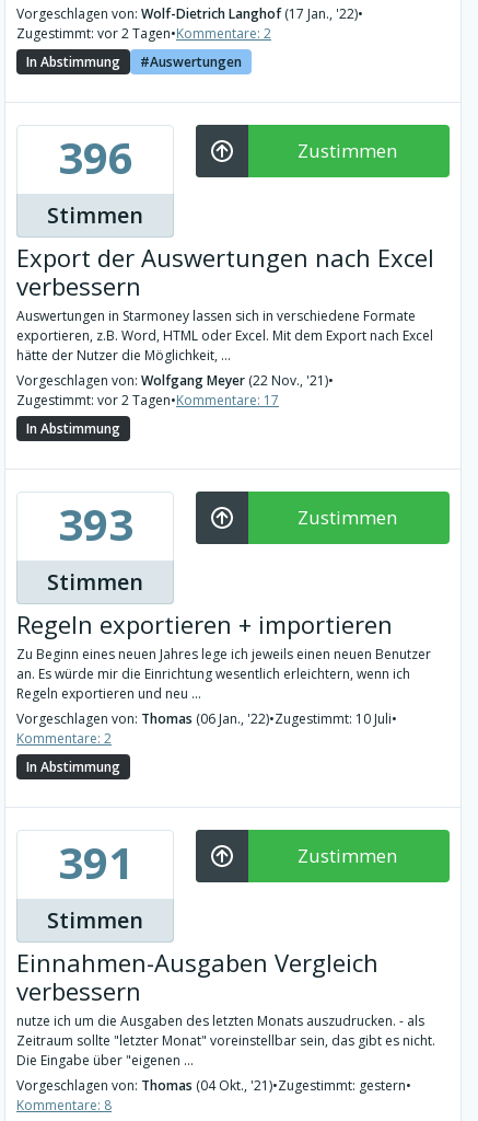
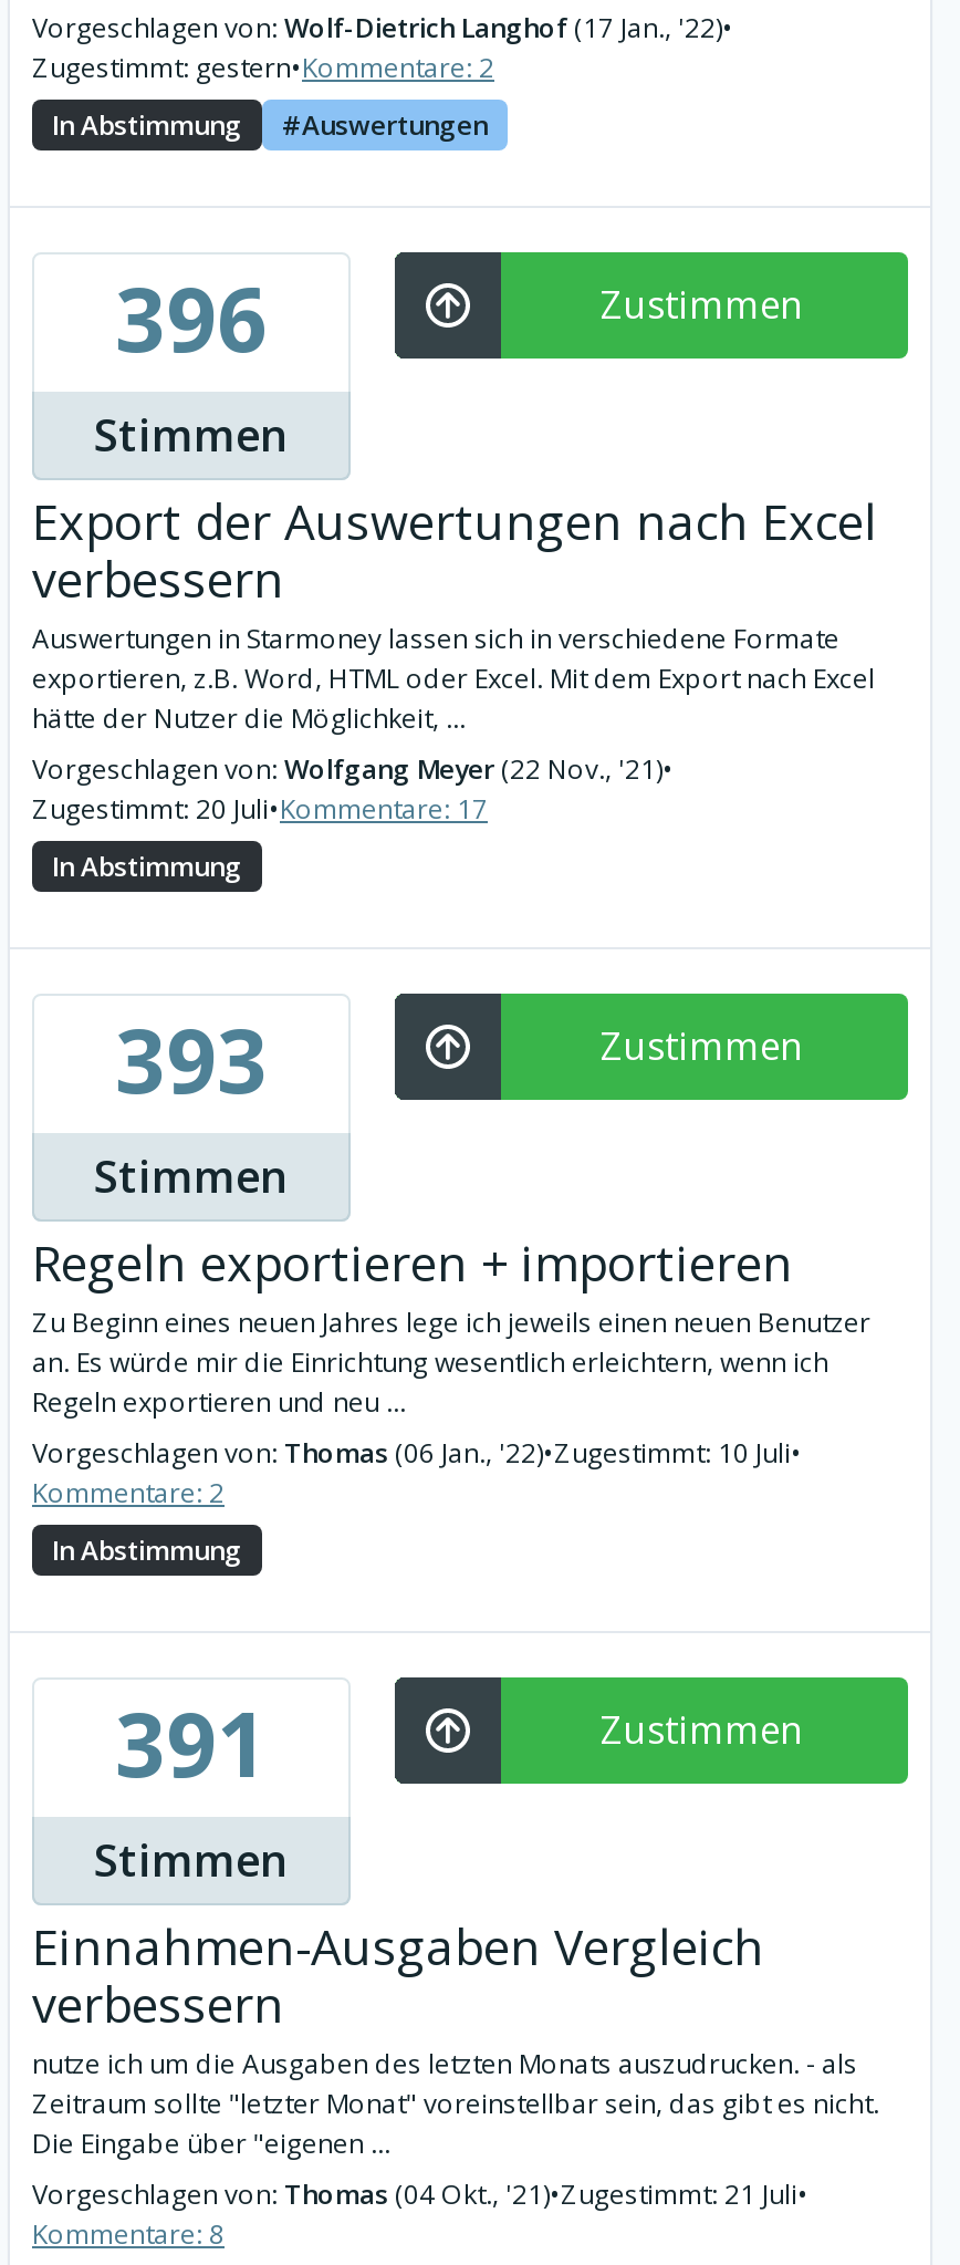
[16,24,271,43] Zugestimmt: vor 2 Tagen•Kommentare: 2 -> [32,49,494,86] Zugestimmt: gestern•Kommentare: 2
[16,391,279,409] Zugestimmt: vor 2 Tagen•Kommentare: 17 -> [32,790,488,828] Zugestimmt: 20 Juli•Kommentare: 17
[16,1076,411,1095] Vorgeschlagen von: Thomas (04 Okt., '21) •Zugestimmt: gestern• -> [32,2175,808,2213] Vorgeschlagen von: Thomas (04 Okt., '21) •Zugestimmt: 21 Juli•

